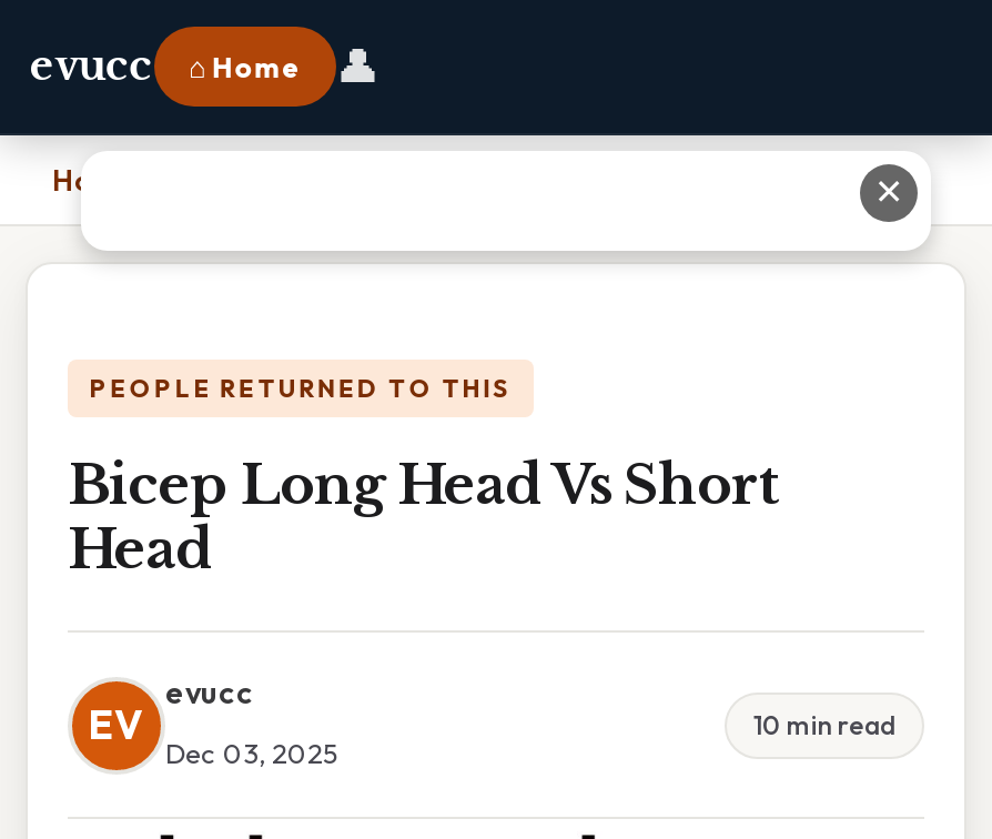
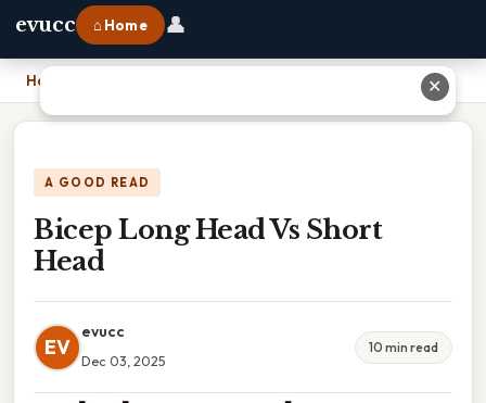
[90,373,512,404] PEOPLE RETURNED TO THIS -> [44,175,150,190] A GOOD READ

